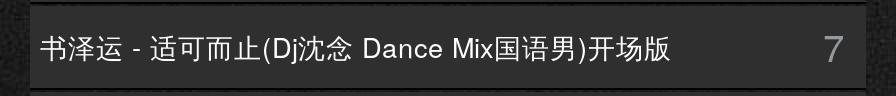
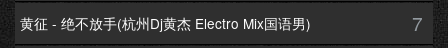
[40,26,672,66] 书泽运 - 适可而止(Dj沈念 Dance Mix国语男)开场版 -> [20,13,311,33] 黄征 - 绝不放手(杭州Dj黄杰 Electro Mix国语男)

